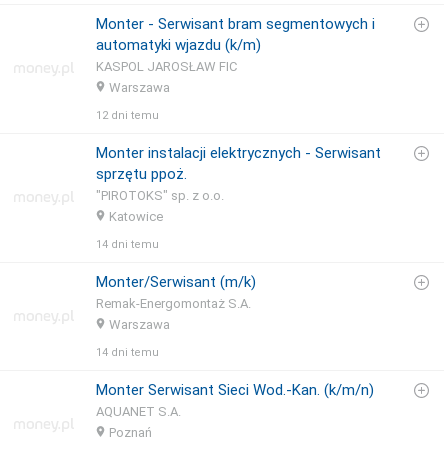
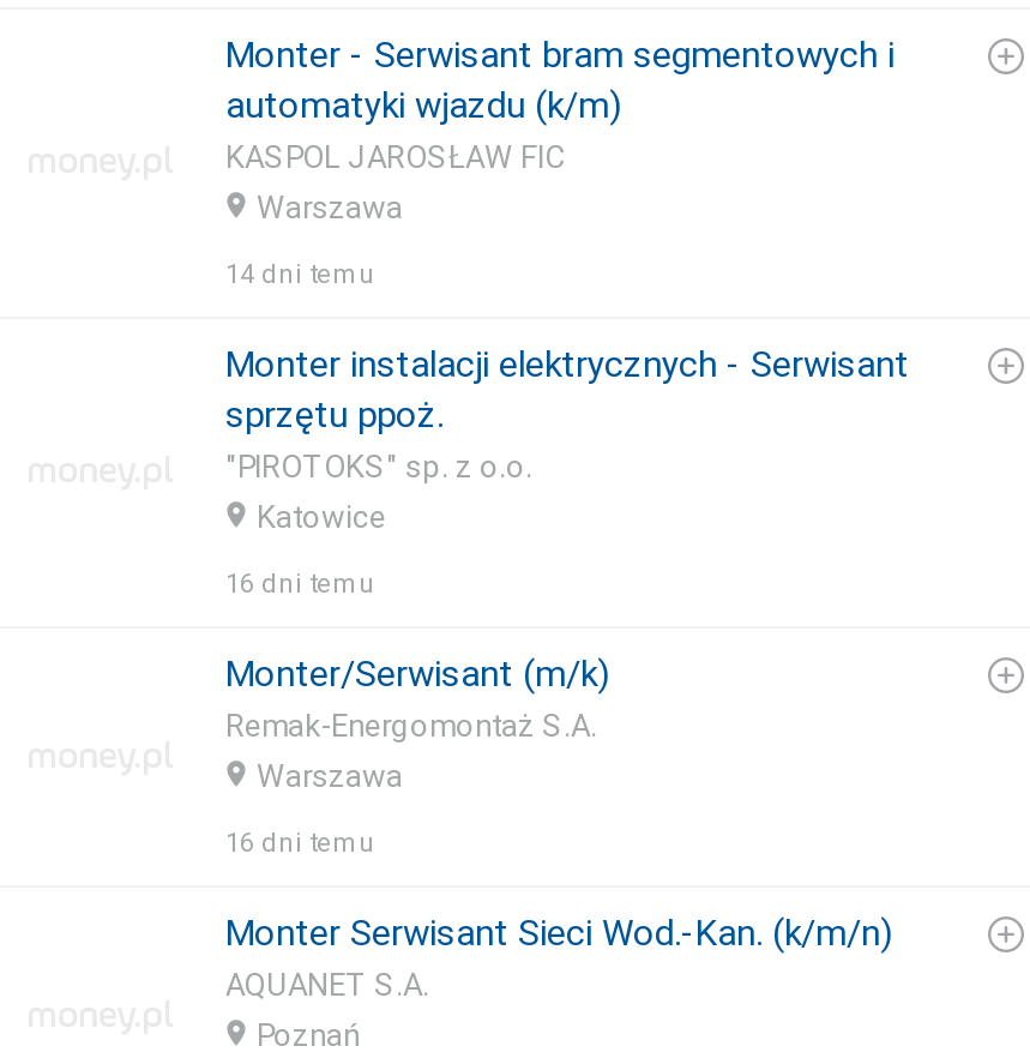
[96,109,159,122] 12 dni temu -> [225,259,377,291] 14 dni temu
[96,238,159,251] 14 dni temu -> [225,569,377,600] 16 dni temu
[96,346,159,359] 14 dni temu -> [225,828,377,859] 16 dni temu

